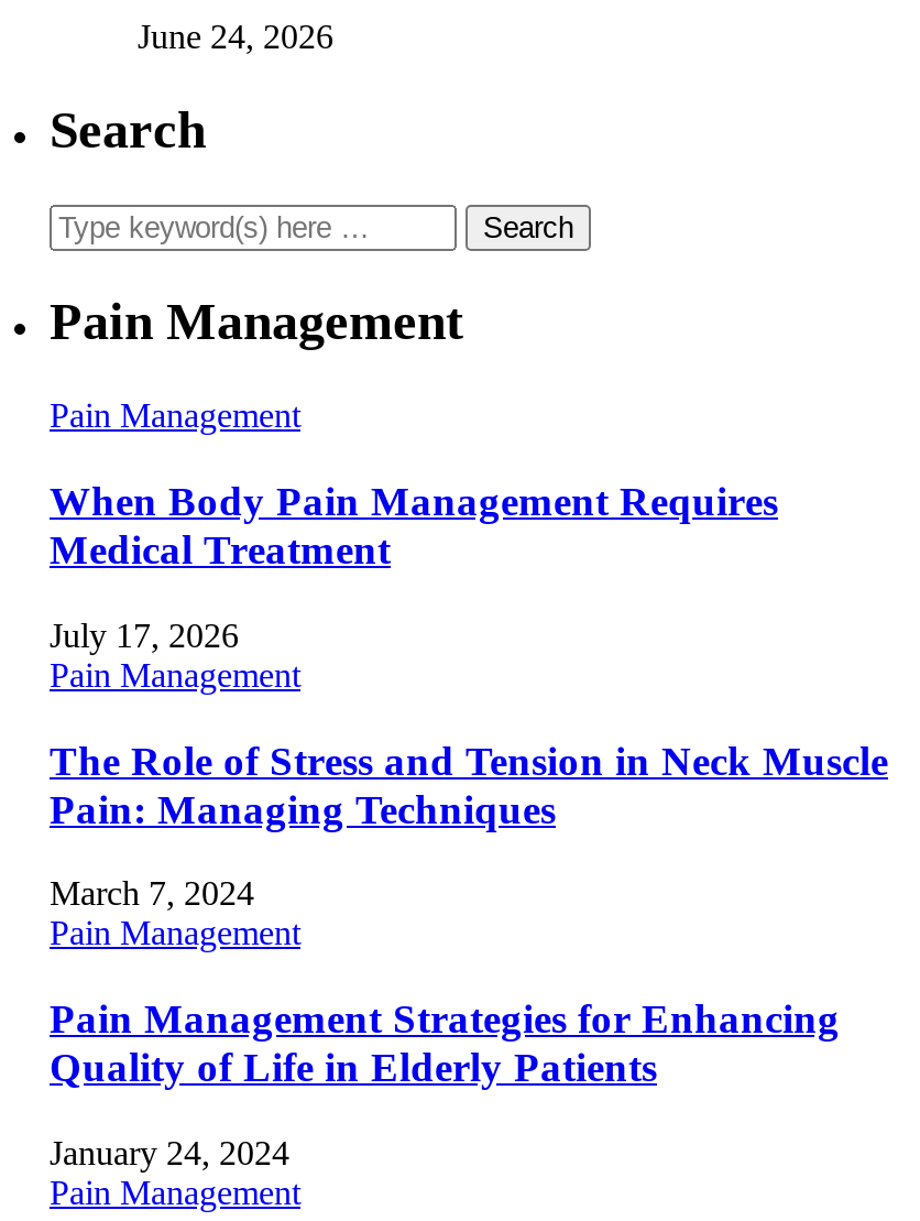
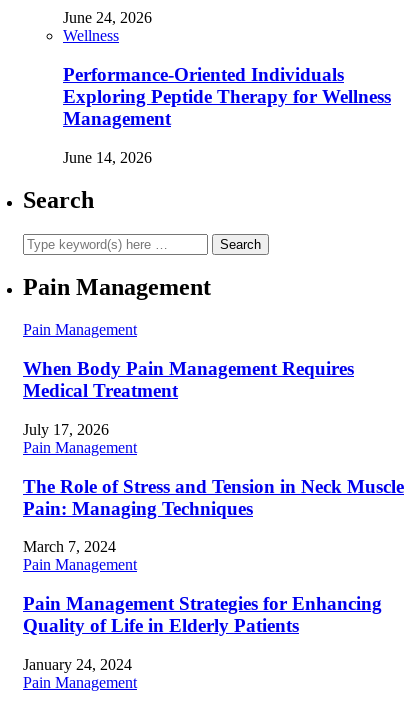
none -> [63,27,391,166] Wellness | Performance-Oriented Individuals | Exploring Peptide Therapy for Wellness | Management | June 14, 2026

